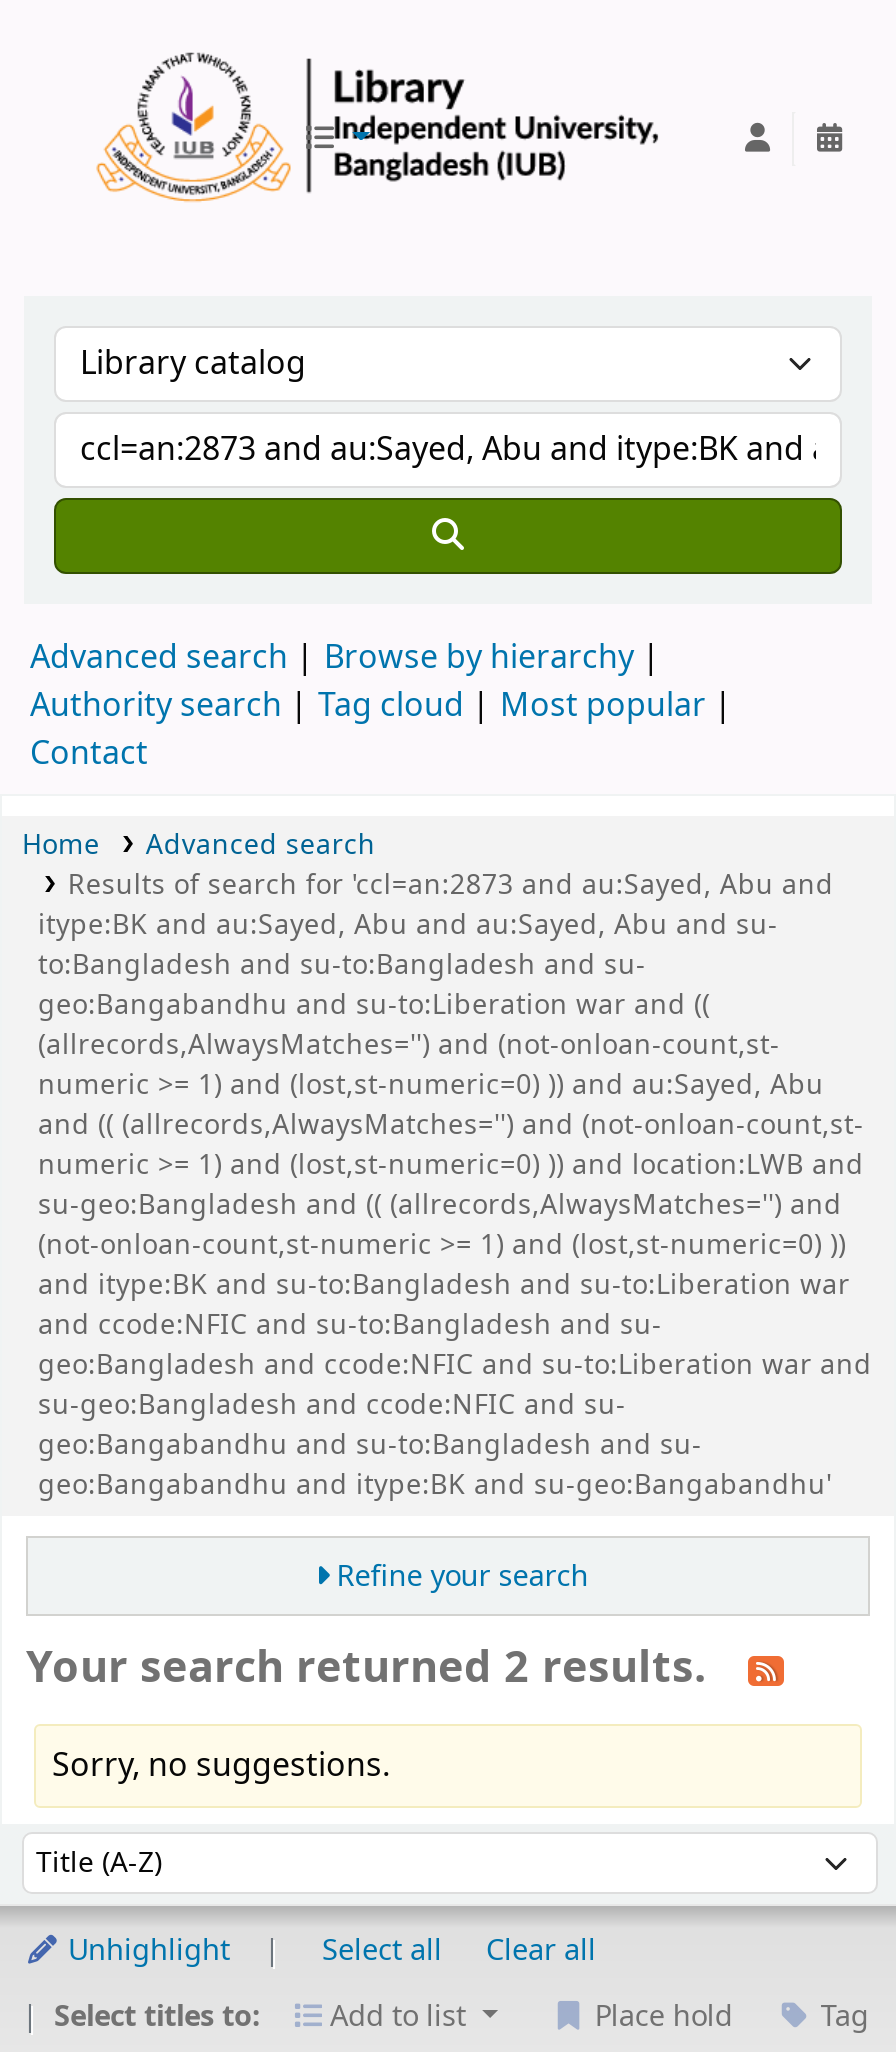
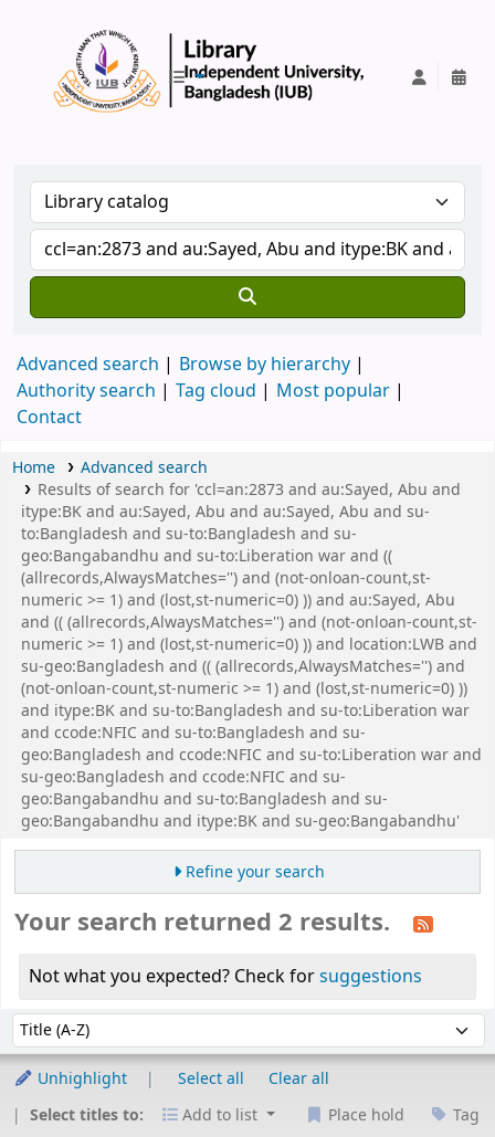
[52,1742,390,1790] Sorry, no suggestions. -> [29,964,422,990] Not what you expected? Check for suggestions

